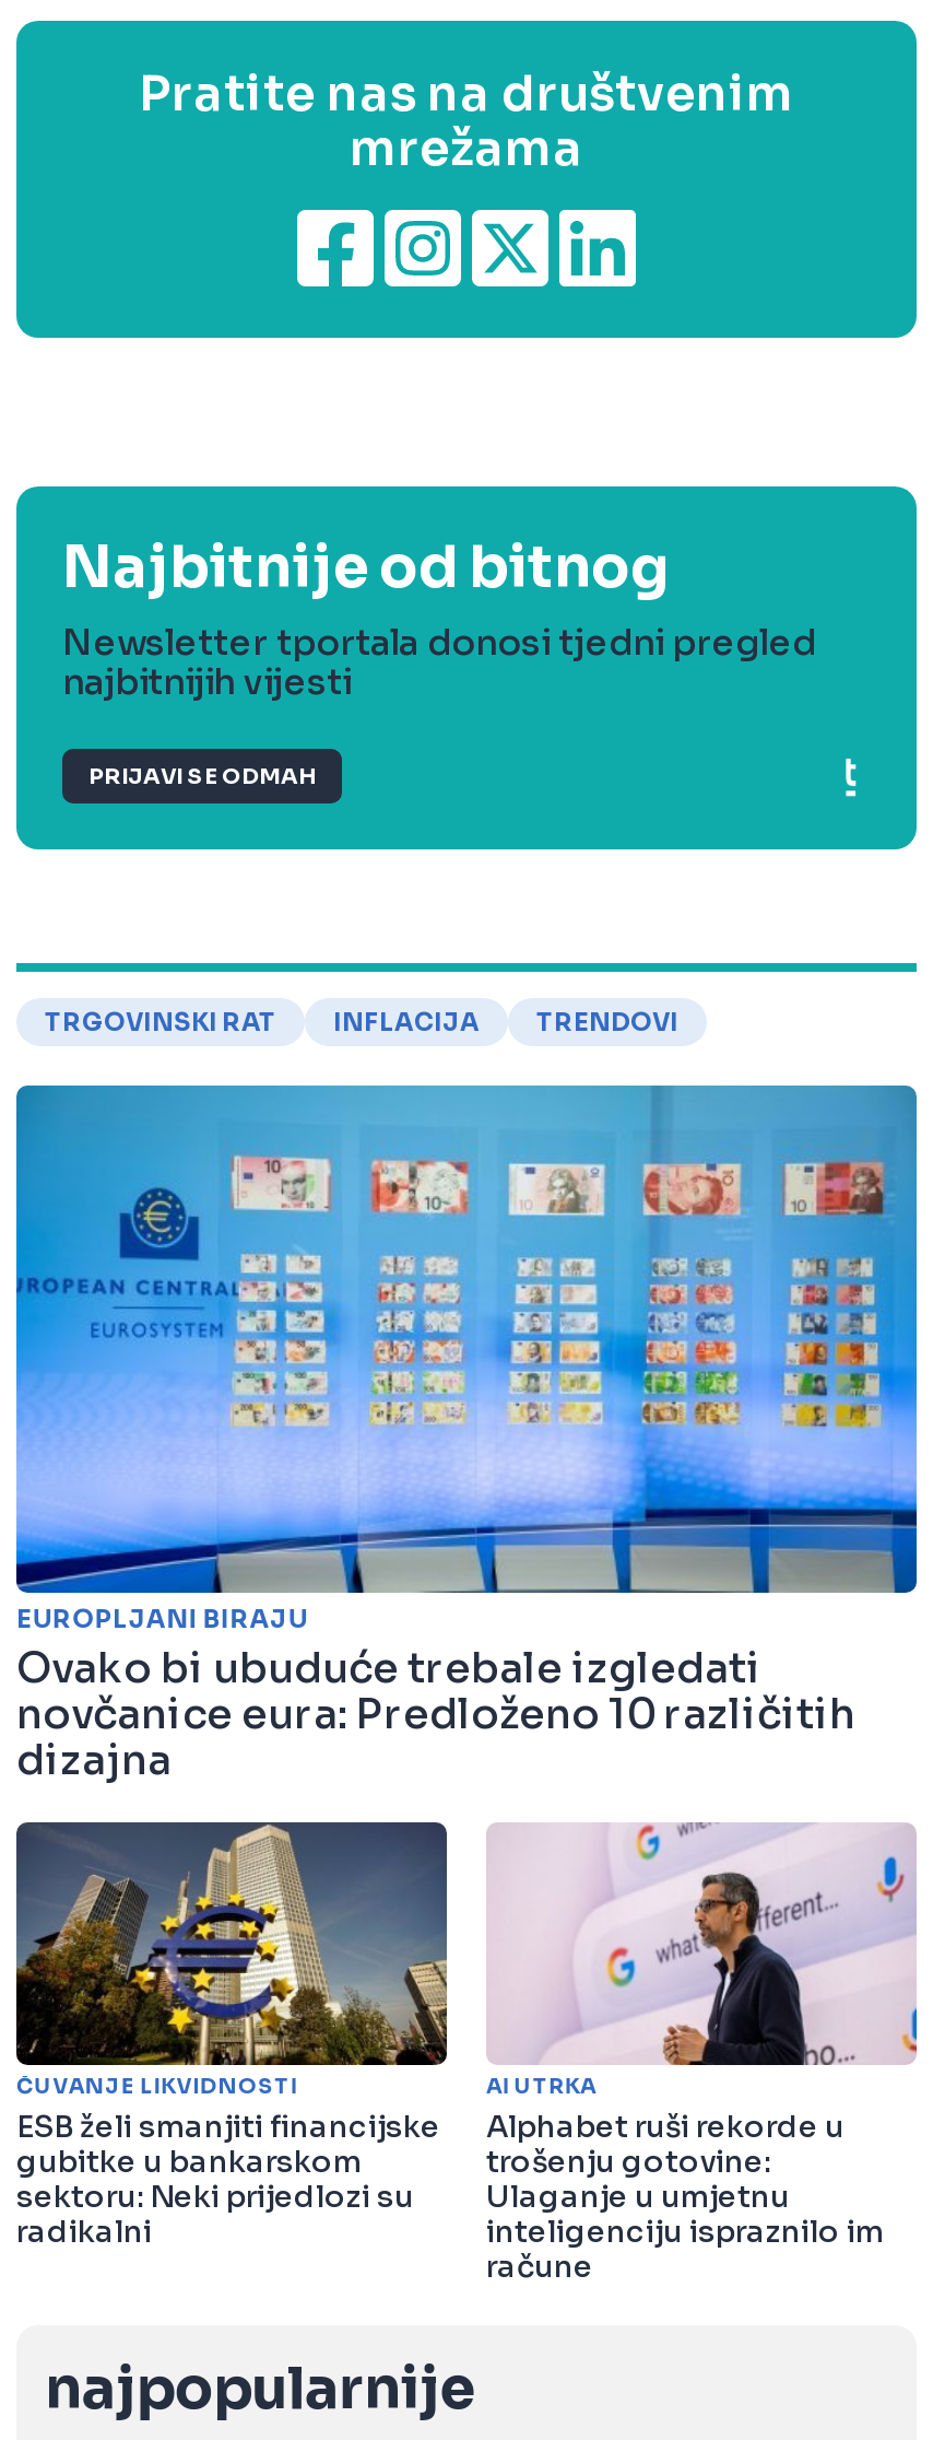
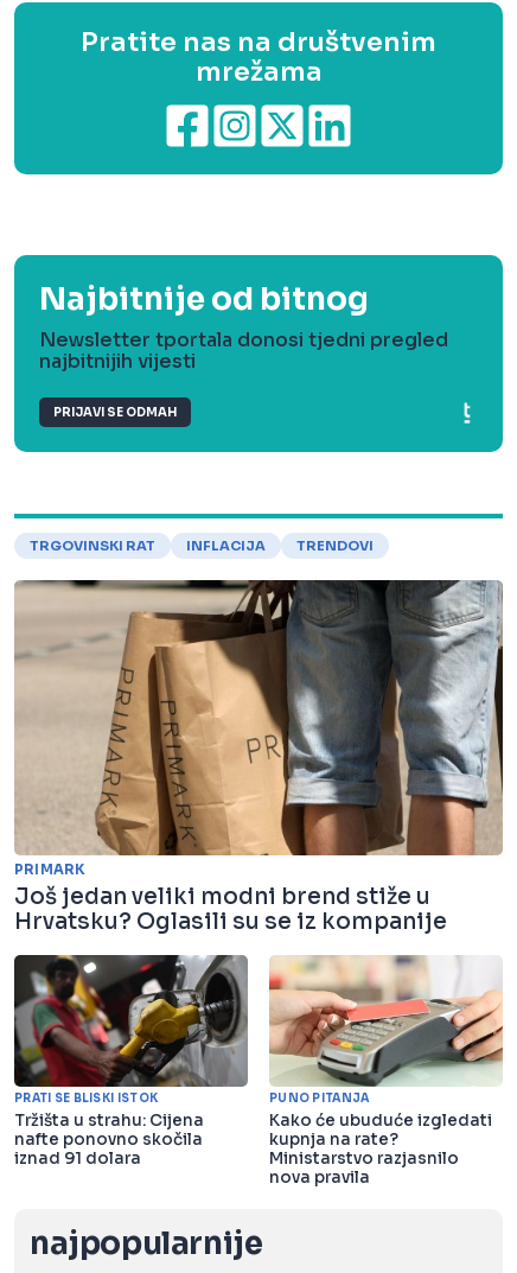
[14,1083,919,1784] [image] | EUROPLJANI BIRAJU | Ovako bi ubuduće trebale izgledati | novčanice eura: Predloženo 10 različitih | dizajna -> [13,579,504,934] [image] | PRIMARK | Još jedan veliki modni brend stiže u | Hrvatsku? Oglasili su se iz kompanije
[14,1835,447,2251] [image] | ČUVANJE LIKVIDNOSTI | ESB želi smanjiti financijske | gubitke u bankarskom | sektoru: Neki prijedlozi su | radikalni -> [14,954,248,1168] [image] | PRATI SE BLISKI ISTOK | Tržišta u strahu: Cijena | nafte ponovno skočila | iznad 91 dolara
[486,1829,919,2286] [image] | AI UTRKA | Alphabet ruši rekorde u | trošenju gotovine: | Ulaganje u umjetnu | inteligenciju ispraznilo im | račune -> [268,955,503,1187] [image] | PUNO PITANJA | Kako će ubuduće izgledati | kupnja na rate? | Ministarstvo razjasnilo | nova pravila

